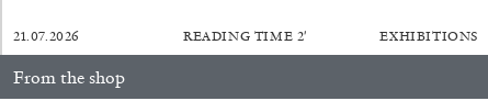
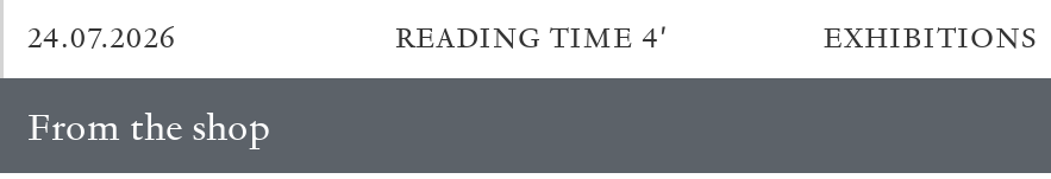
[13,28,308,43] 21.07.2026 | READING TIME 2′ -> [27,20,669,54] 24.07.2026 | READING TIME 4′

